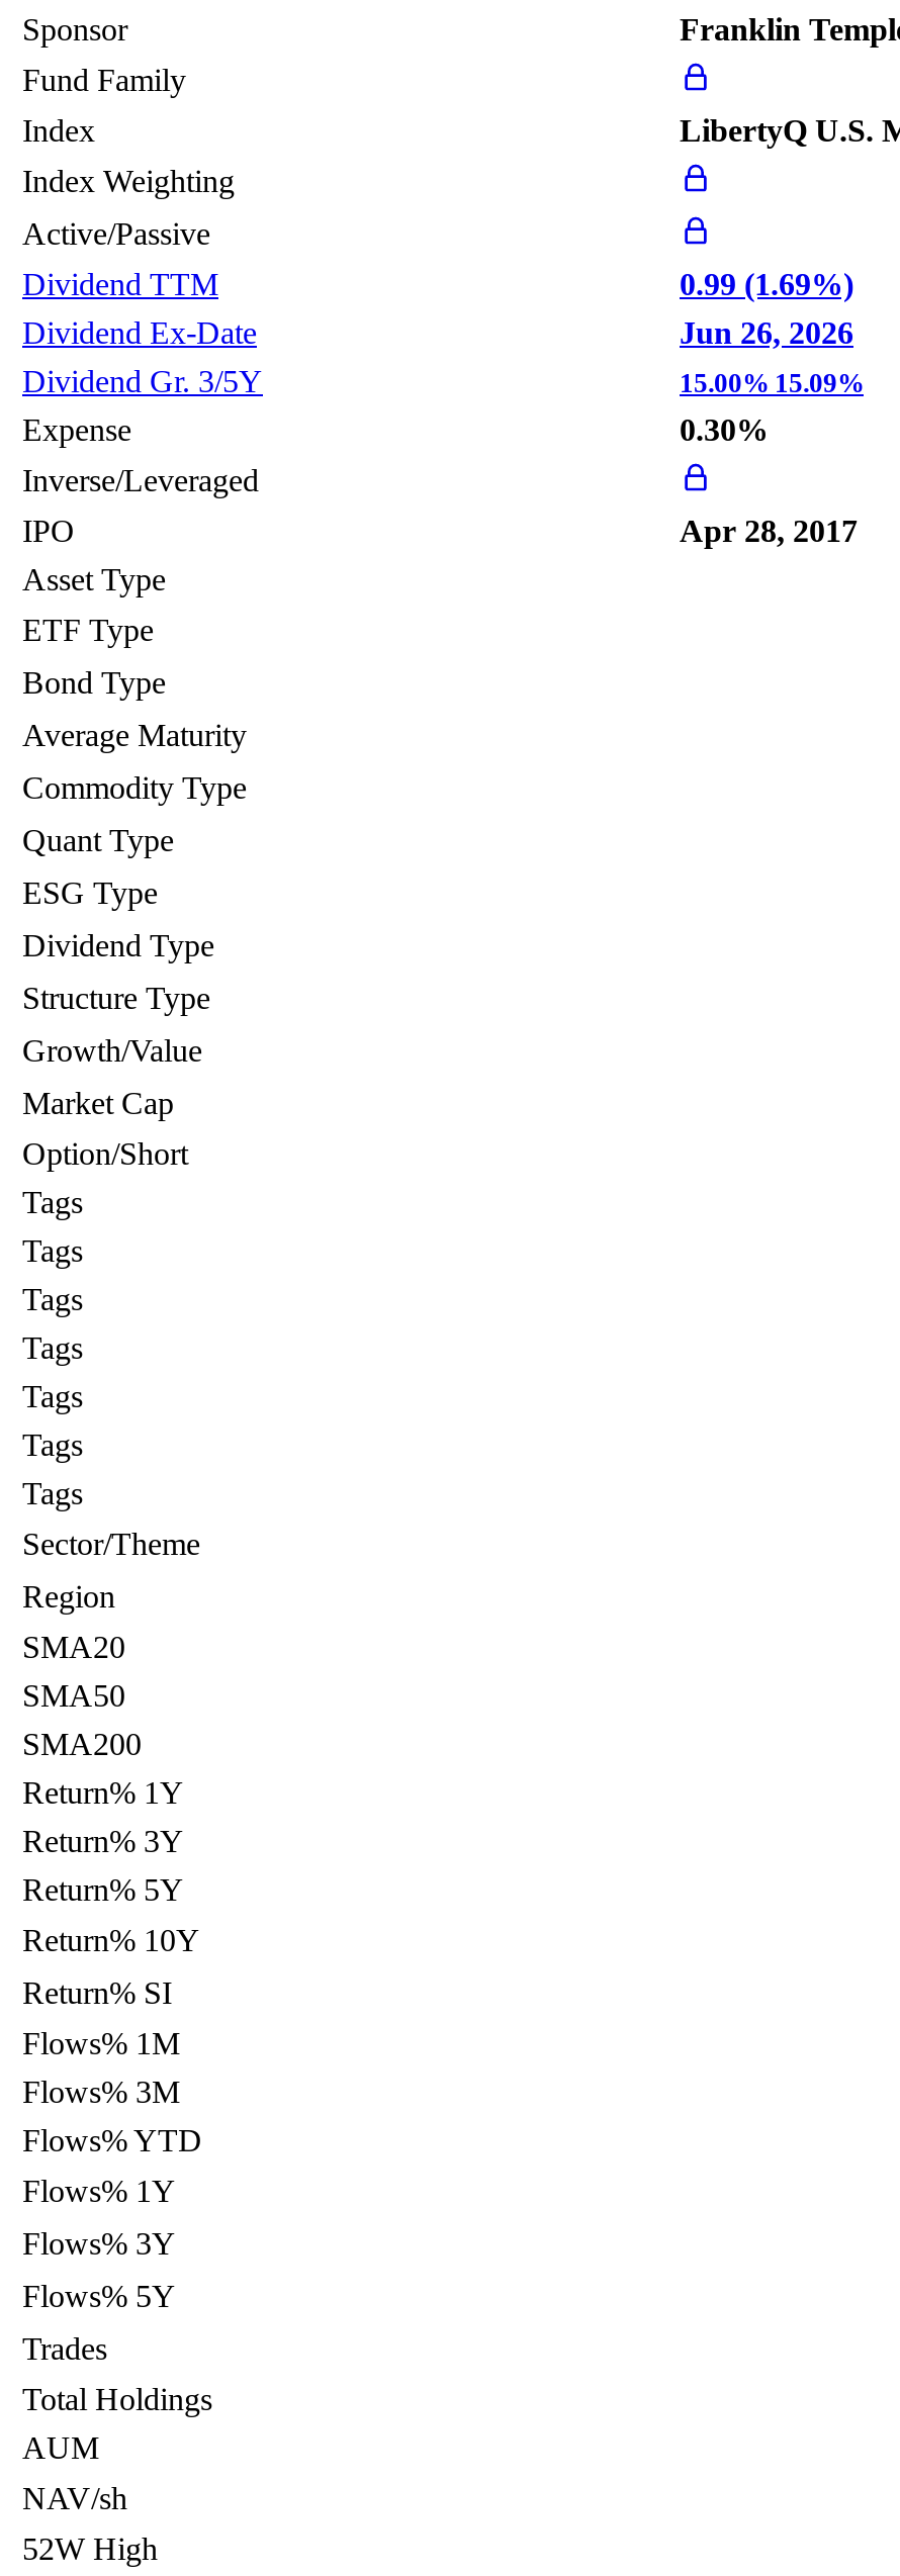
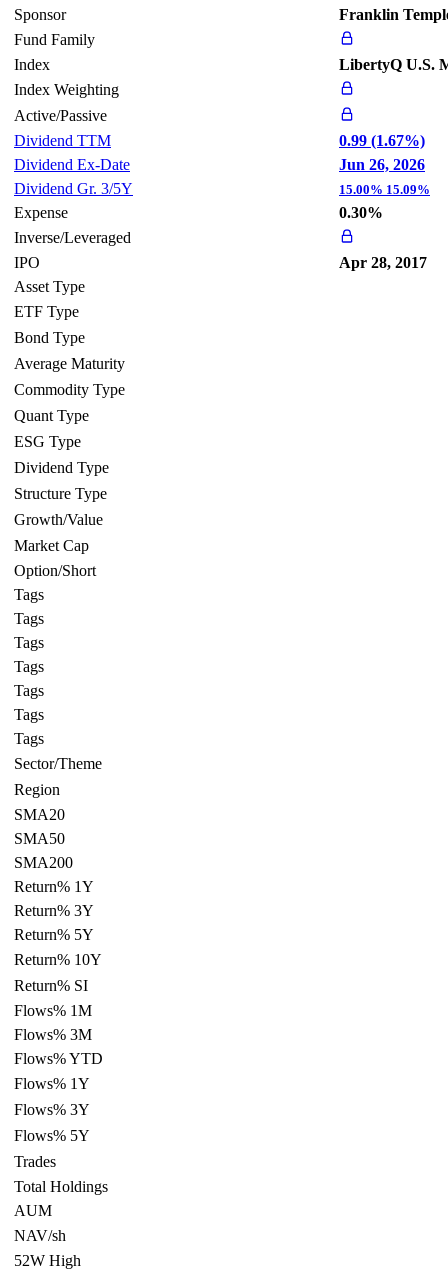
[680,266,853,301] 0.99 (1.69%) -> [339,132,425,149] 0.99 (1.67%)

